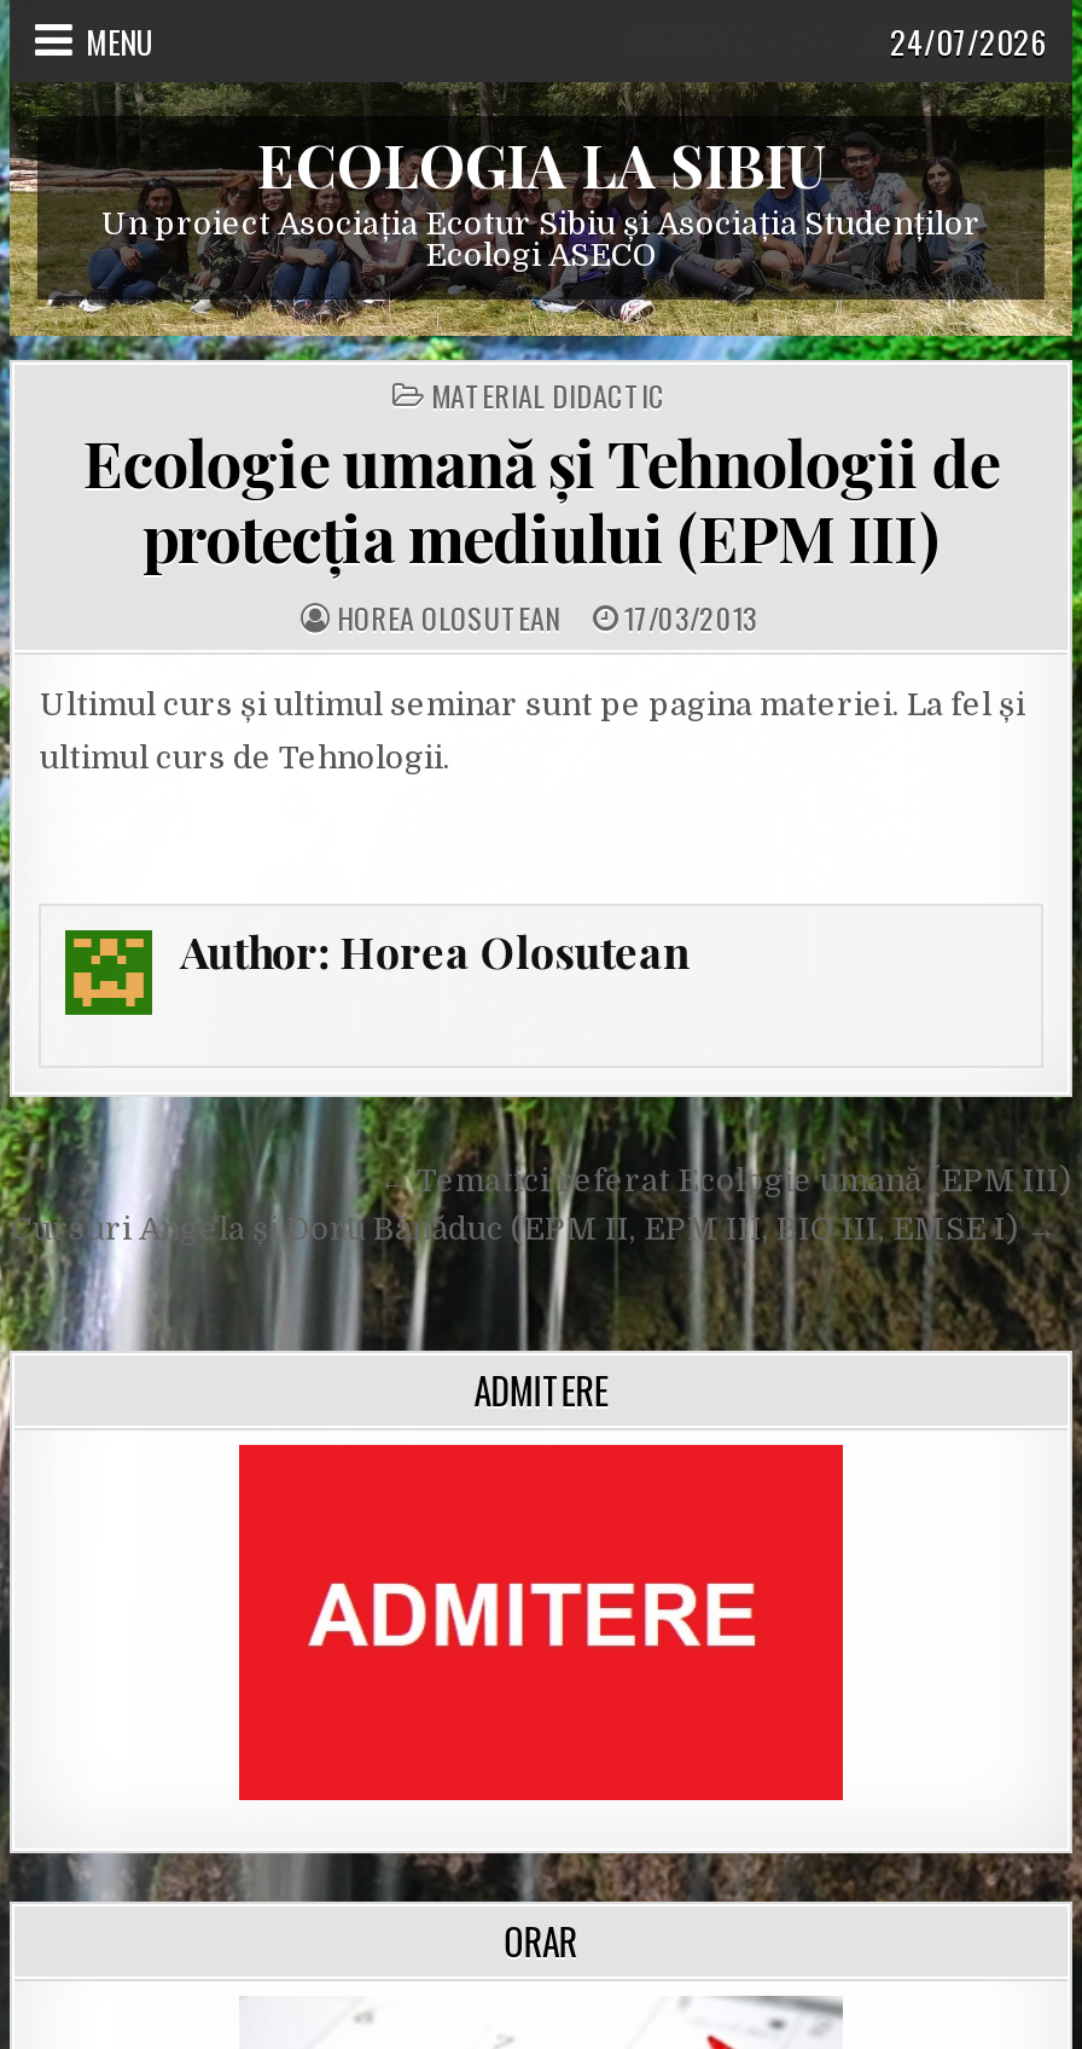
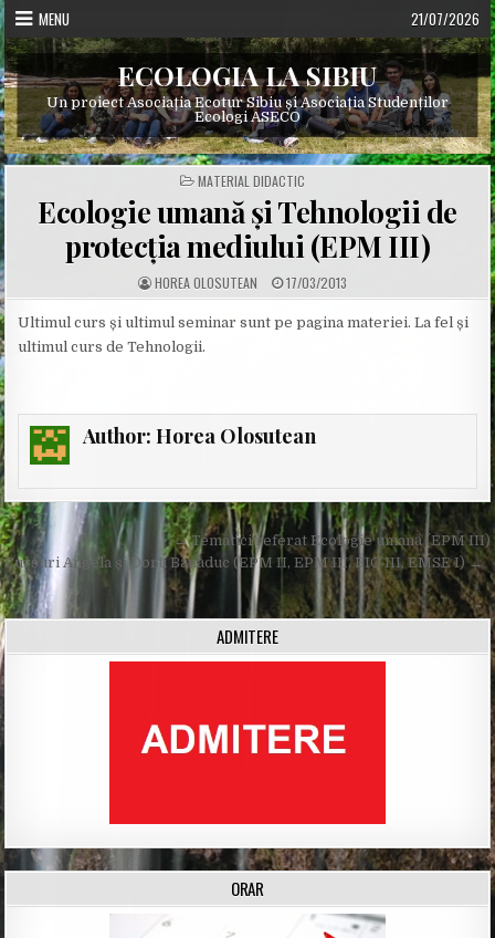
[890,17,1047,65] 24/07/2026 -> [410,8,479,30] 21/07/2026

